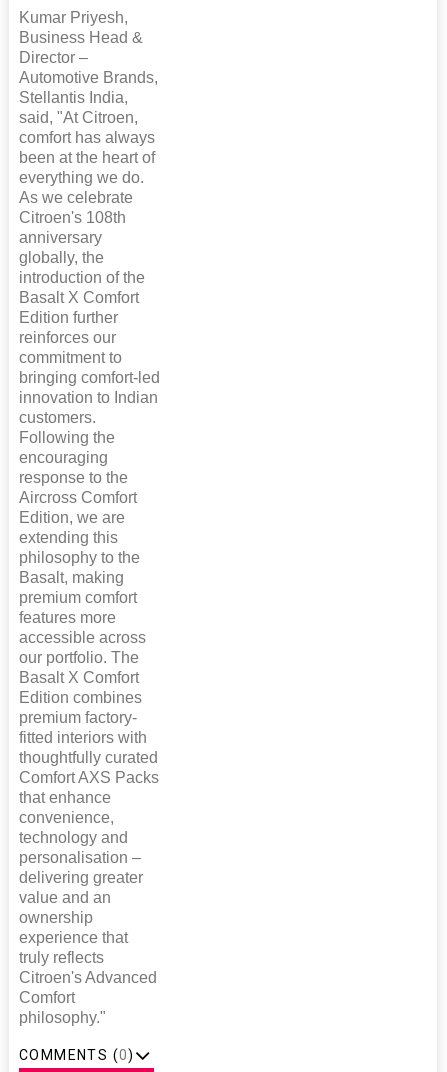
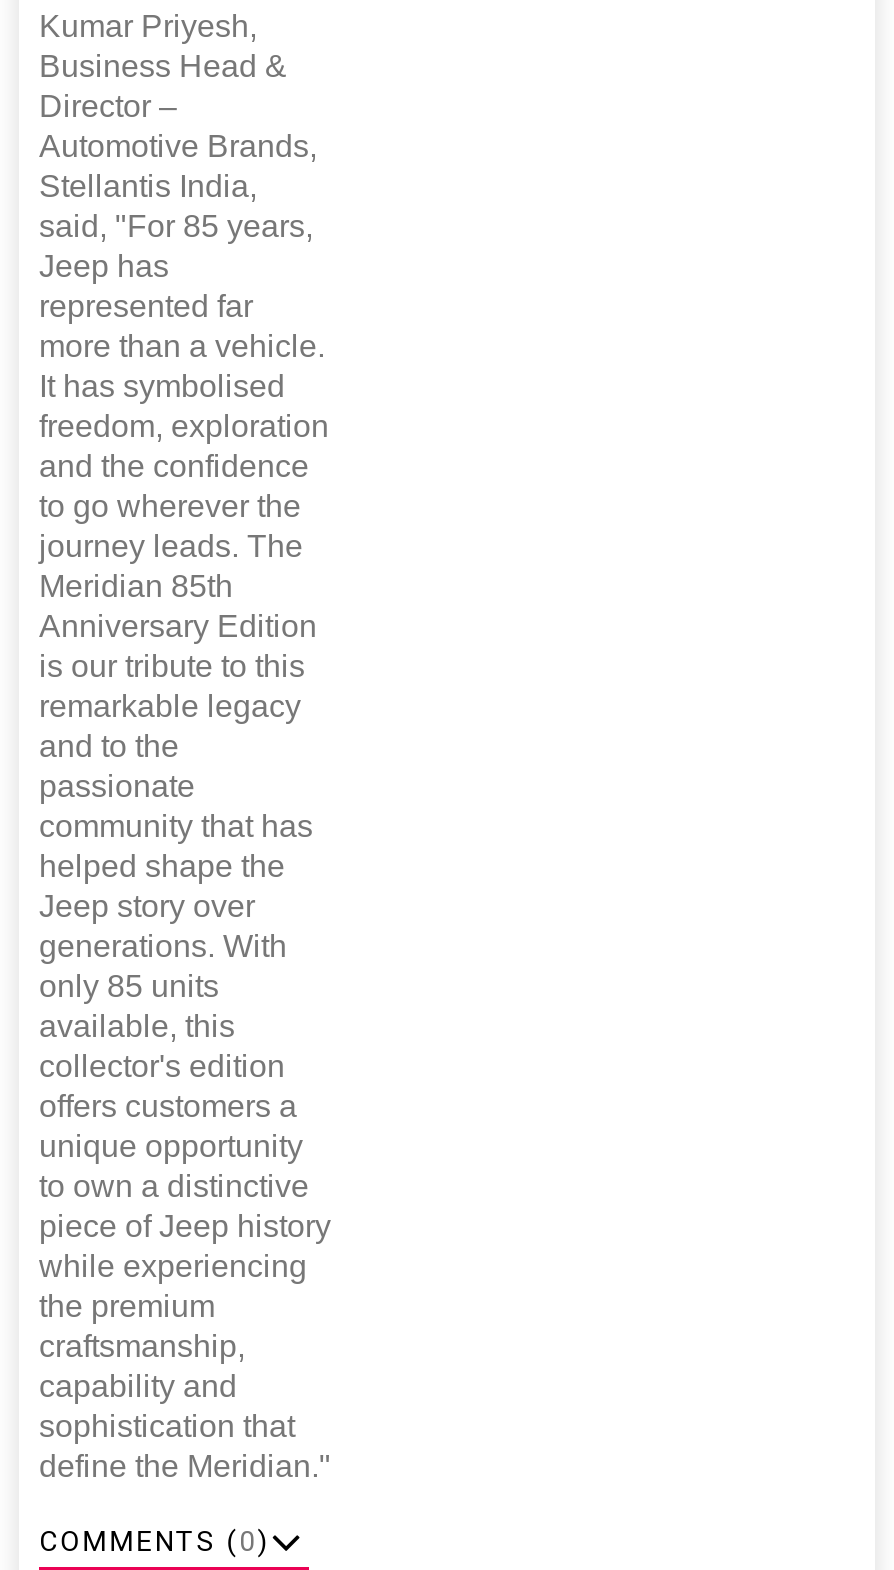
[19,109,160,1026] said, "At Citroen, | comfort has always | been at the heart of | everything we do. | As we celebrate | Citroen's 108th | anniversary | globally, the | introduction of the | Basalt X Comfort | Edition further | reinforces our | commitment to | bringing comfort-led | innovation to Indian | customers. | Following the | encouraging | response to the | Aircross Comfort | Edition, we are | extending this | philosophy to the | Basalt, making | premium comfort | features more | accessible across | our portfolio. The | Basalt X Comfort | Edition combines | premium factory- | fitted interiors with | thoughtfully curated | Comfort AXS Packs | that enhance | convenience, | technology and | personalisation – | delivering greater | value and an | ownership | experience that | truly reflects | Citroen's Advanced | Comfort | philosophy." -> [39,210,331,1484] said, "For 85 years, | Jeep has | represented far | more than a vehicle. | It has symbolised | freedom, exploration | and the confidence | to go wherever the | journey leads. The | Meridian 85th | Anniversary Edition | is our tribute to this | remarkable legacy | and to the | passionate | community that has | helped shape the | Jeep story over | generations. With | only 85 units | available, this | collector's edition | offers customers a | unique opportunity | to own a distinctive | piece of Jeep history | while experiencing | the premium | craftsmanship, | capability and | sophistication that | define the Meridian."

